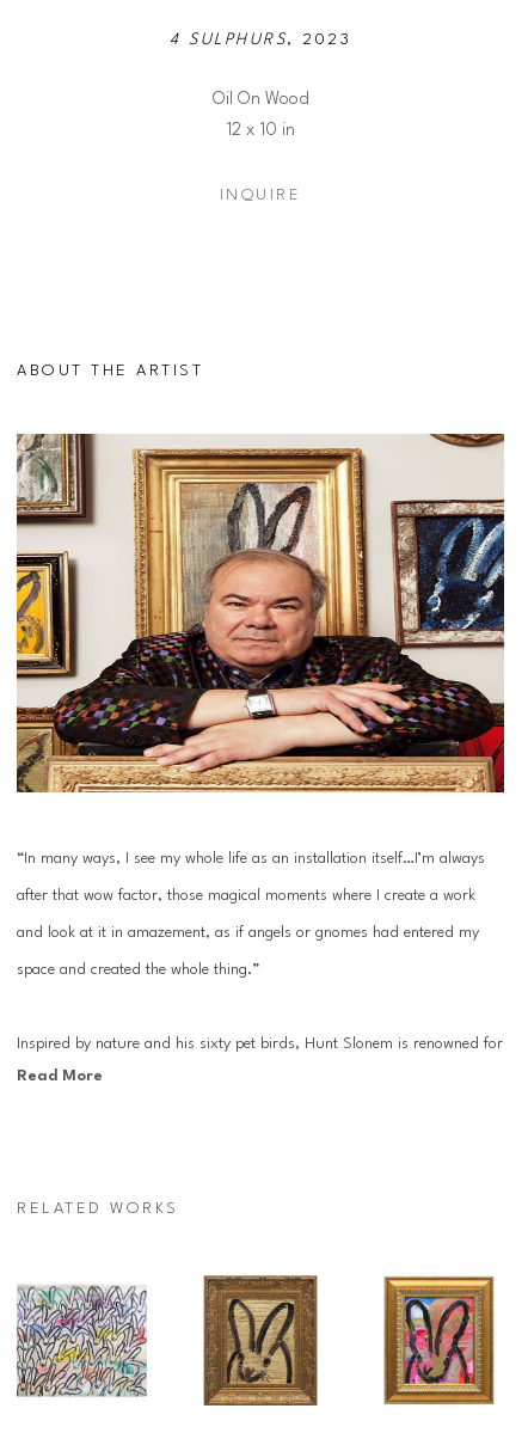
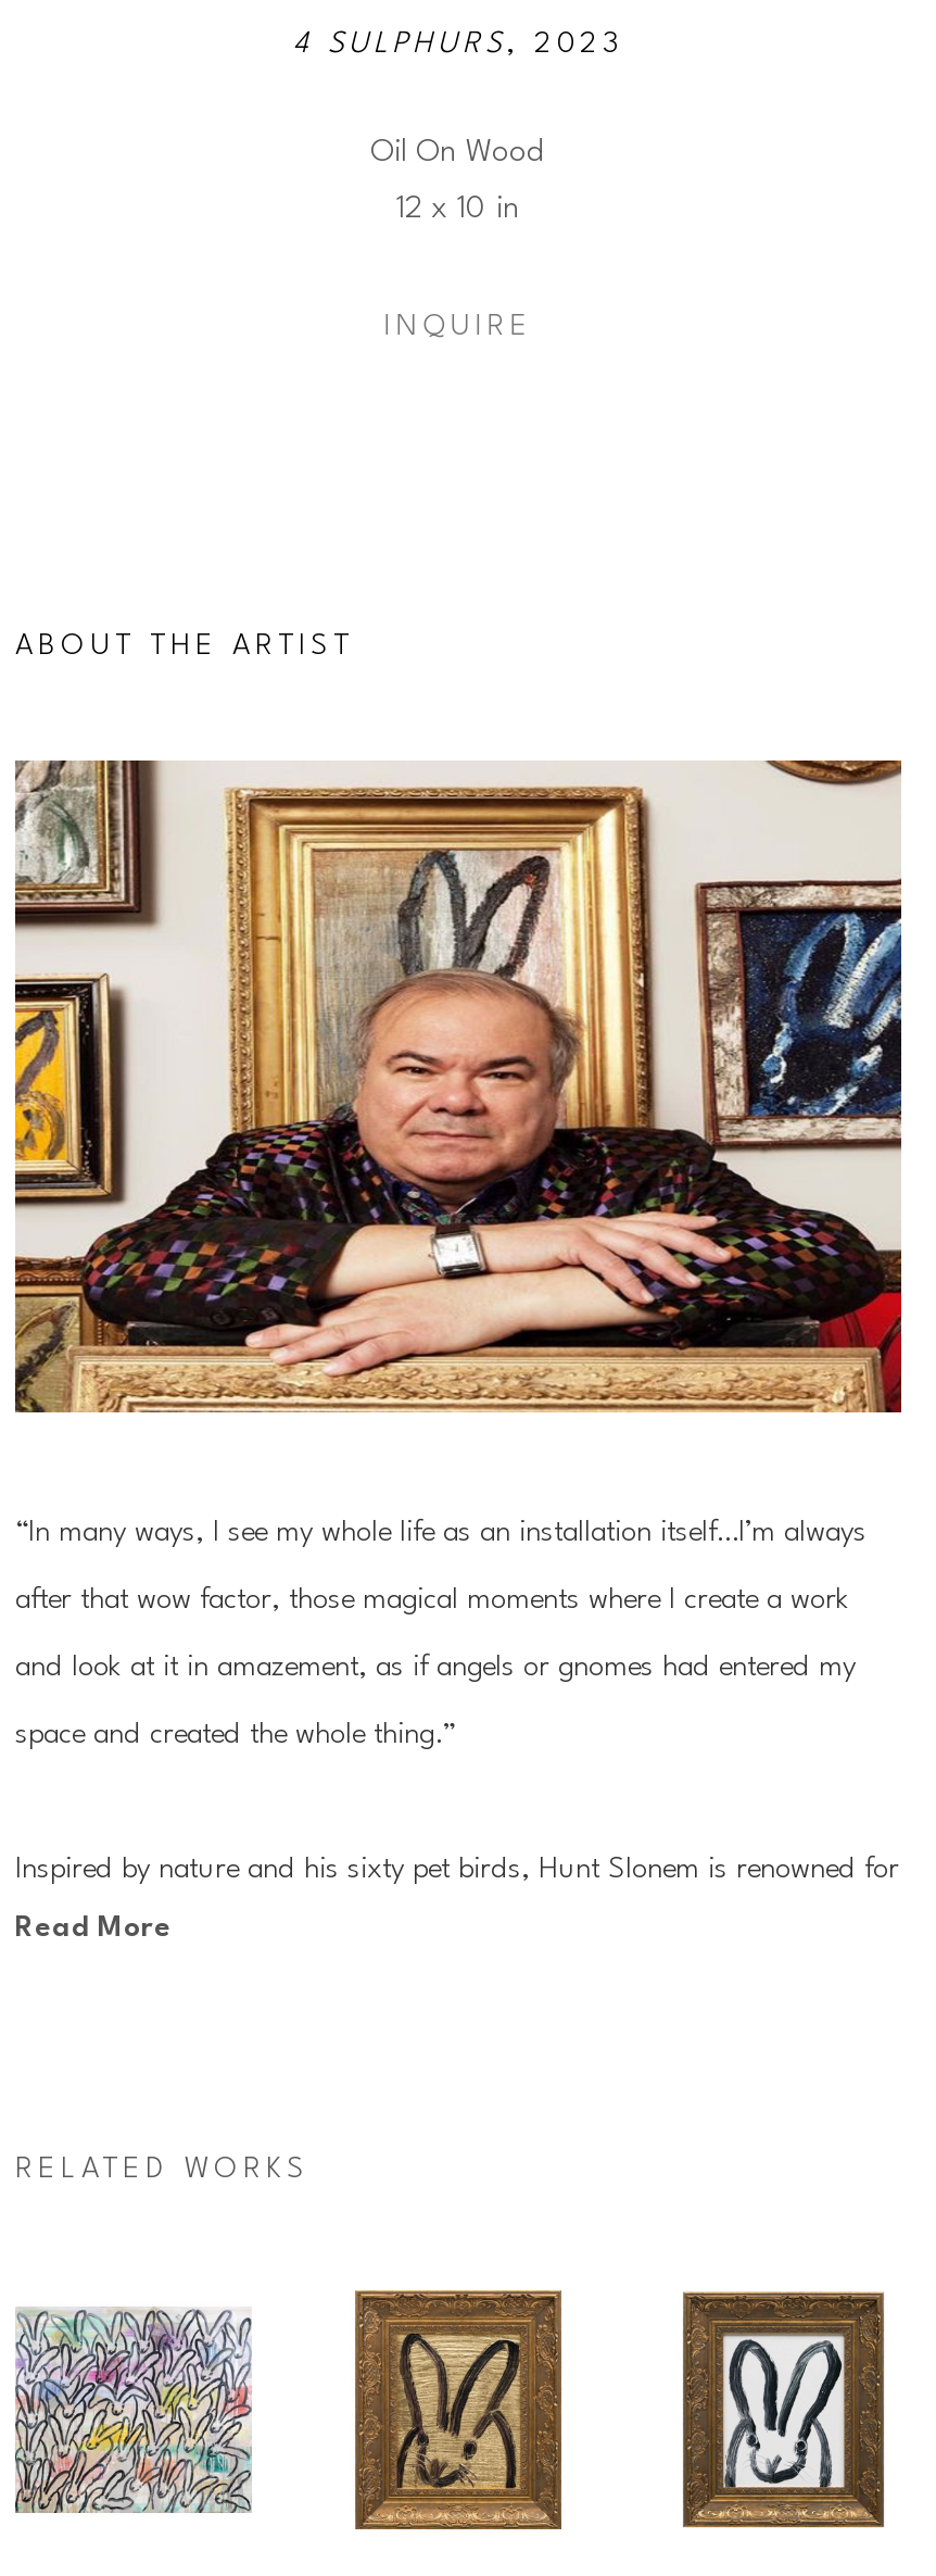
[385,1276,492,1404] [image] -> [686,2292,882,2527] [image]

